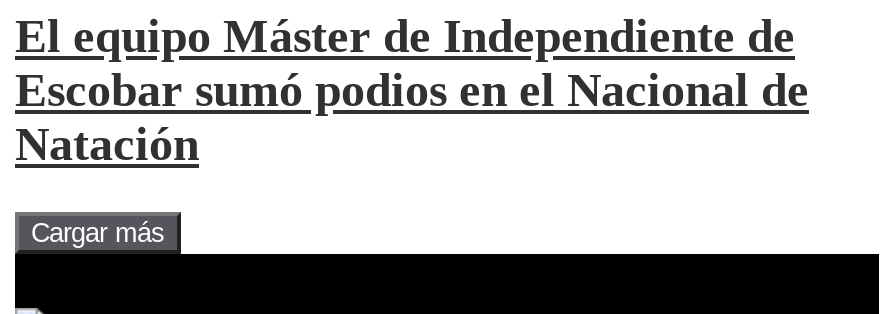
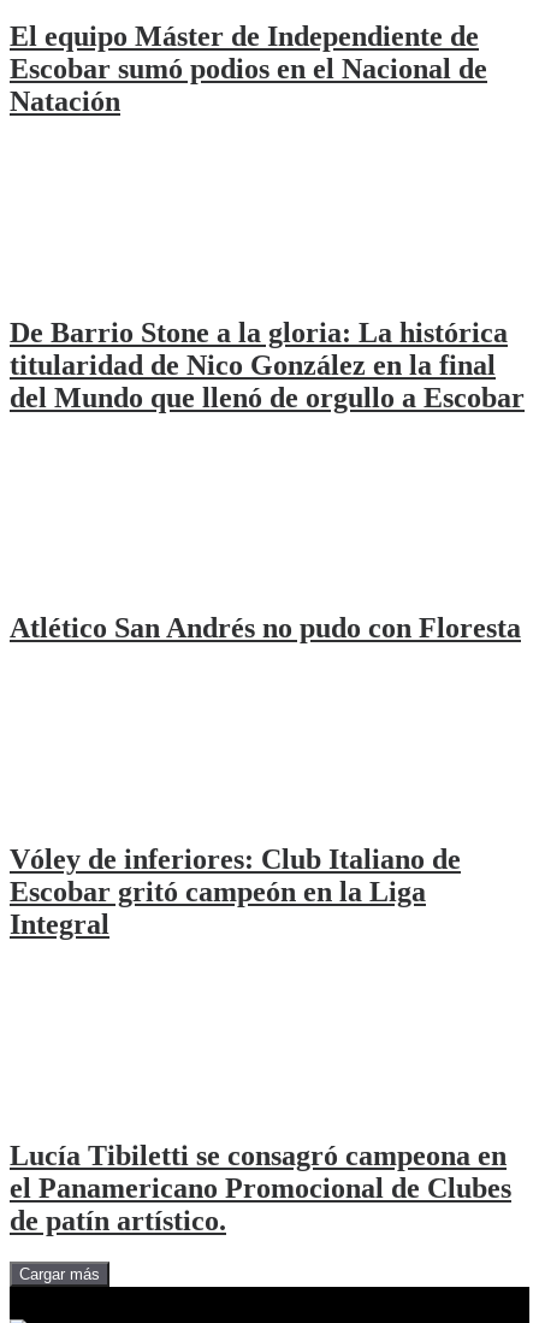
none -> [10,316,525,413] De Barrio Stone a la gloria: La histórica | titularidad de Nico González en la final | del Mundo que llenó de orgullo a Escobar
none -> [10,612,521,644] Atlético San Andrés no pudo con Floresta
none -> [10,844,461,940] Vóley de inferiores: Club Italiano de | Escobar gritó campeón en la Liga | Integral
none -> [10,1140,511,1236] Lucía Tibiletti se consagró campeona en | el Panamericano Promocional de Clubes | de patín artístico.

